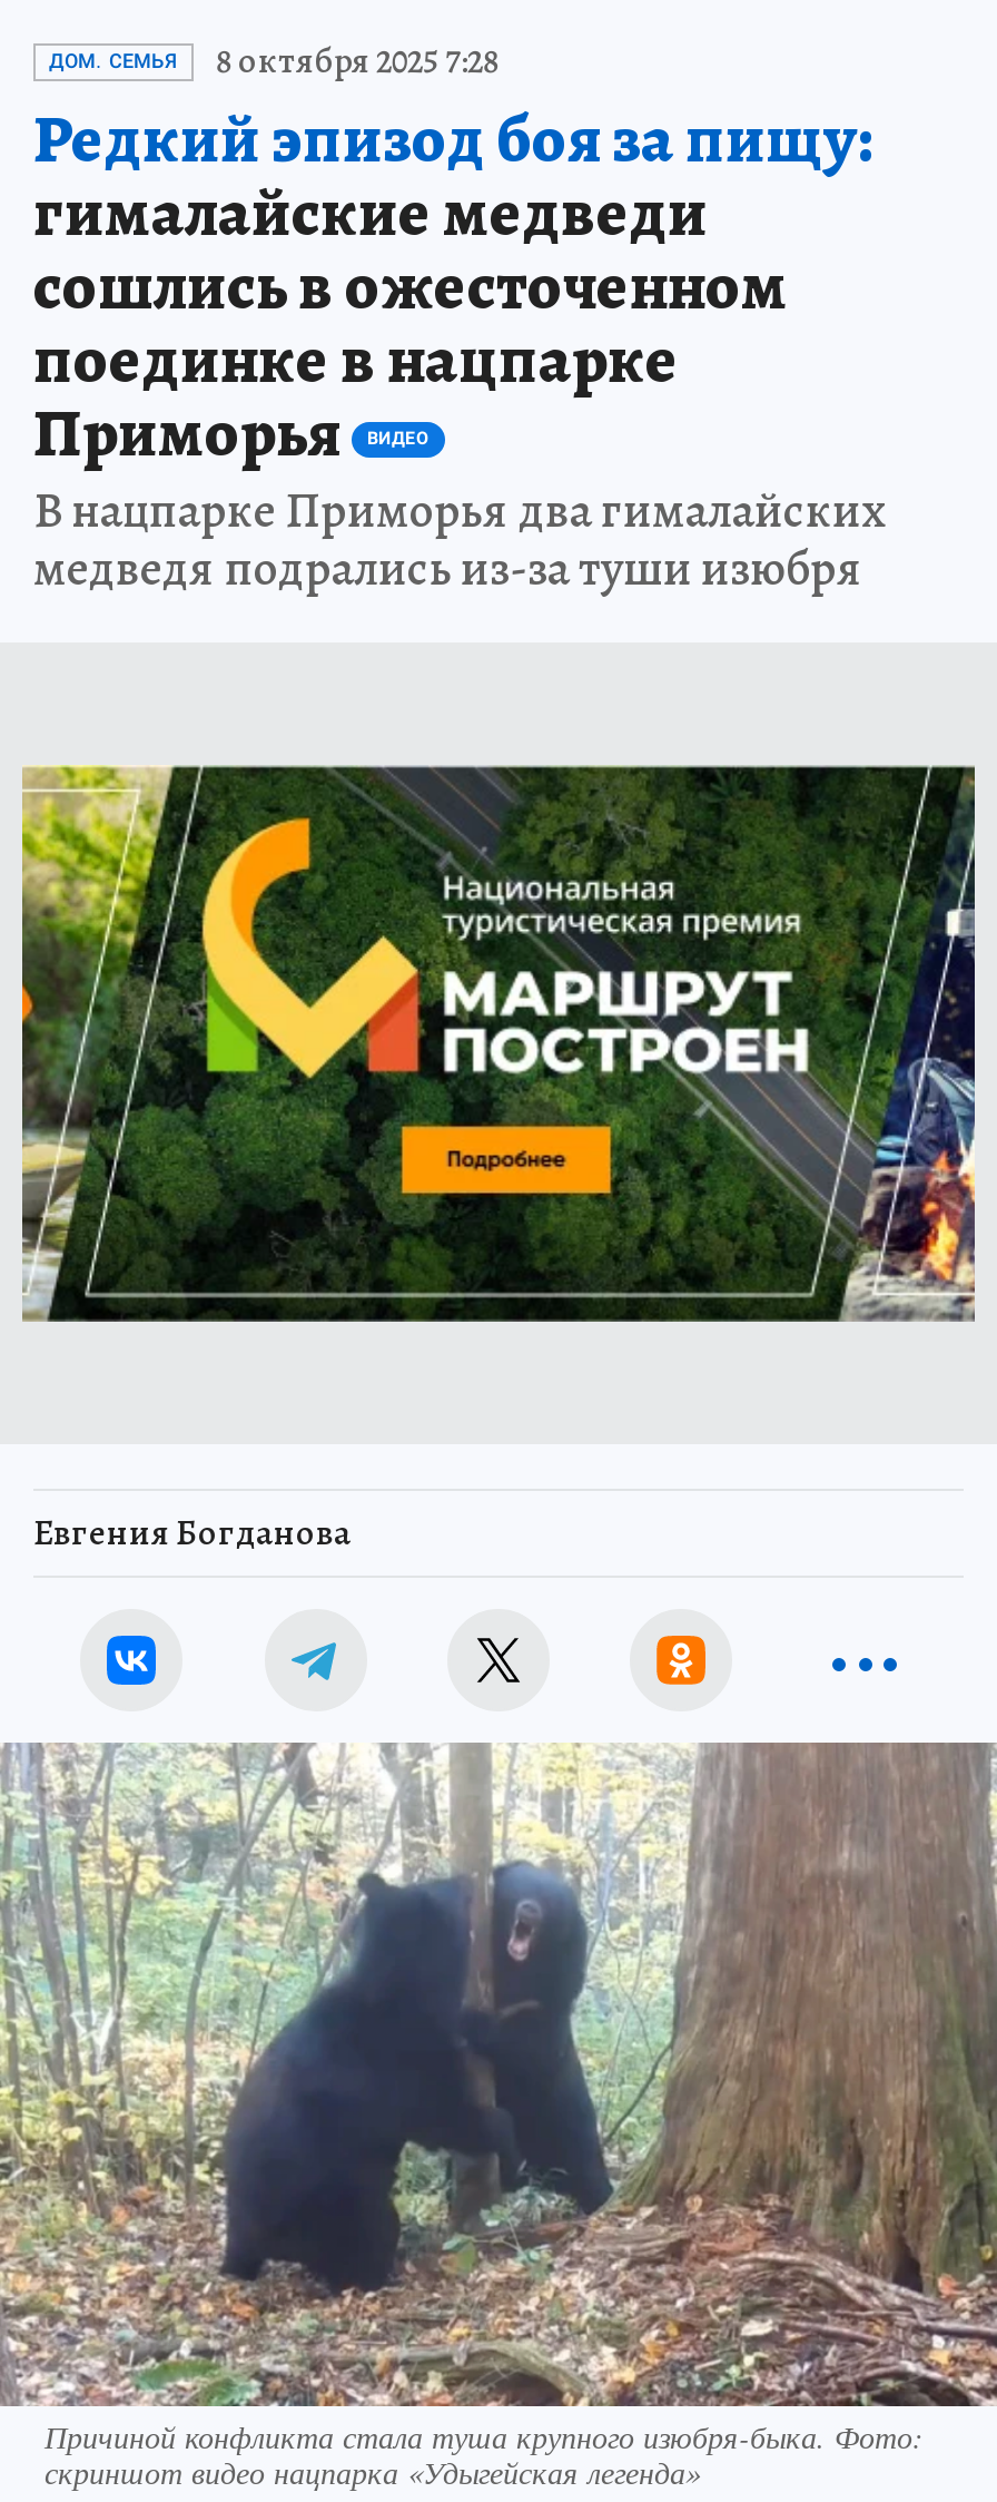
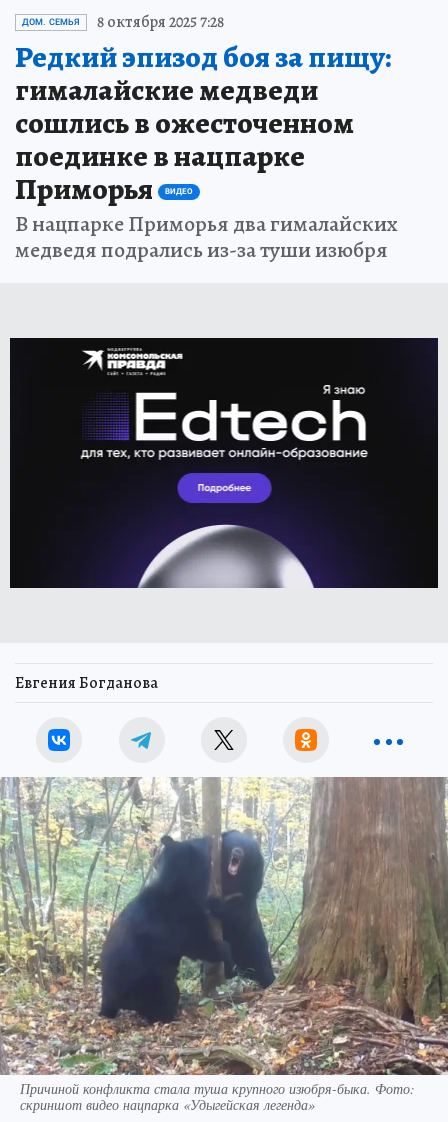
[20,765,977,1324] [image] -> [9,337,439,588] [image]

